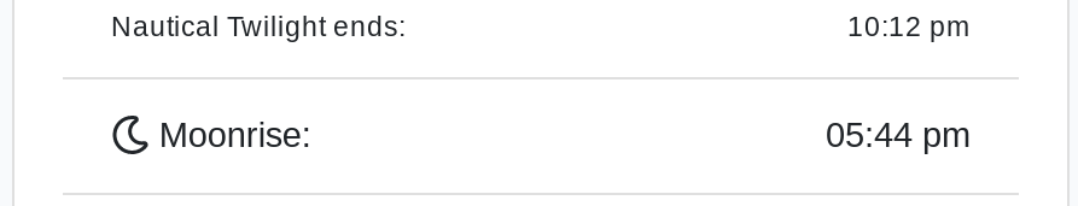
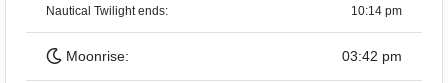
[847,11,971,40] 10:12 pm -> [351,5,402,17] 10:14 pm
[826,115,971,153] 05:44 pm -> [342,48,402,64] 03:42 pm

